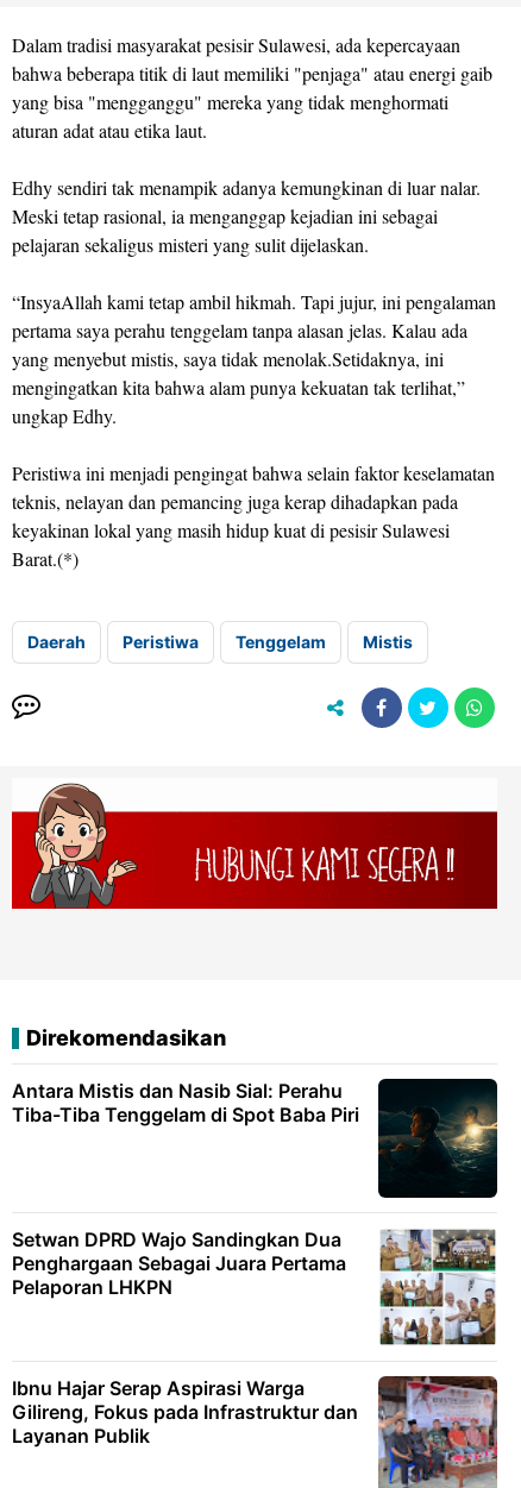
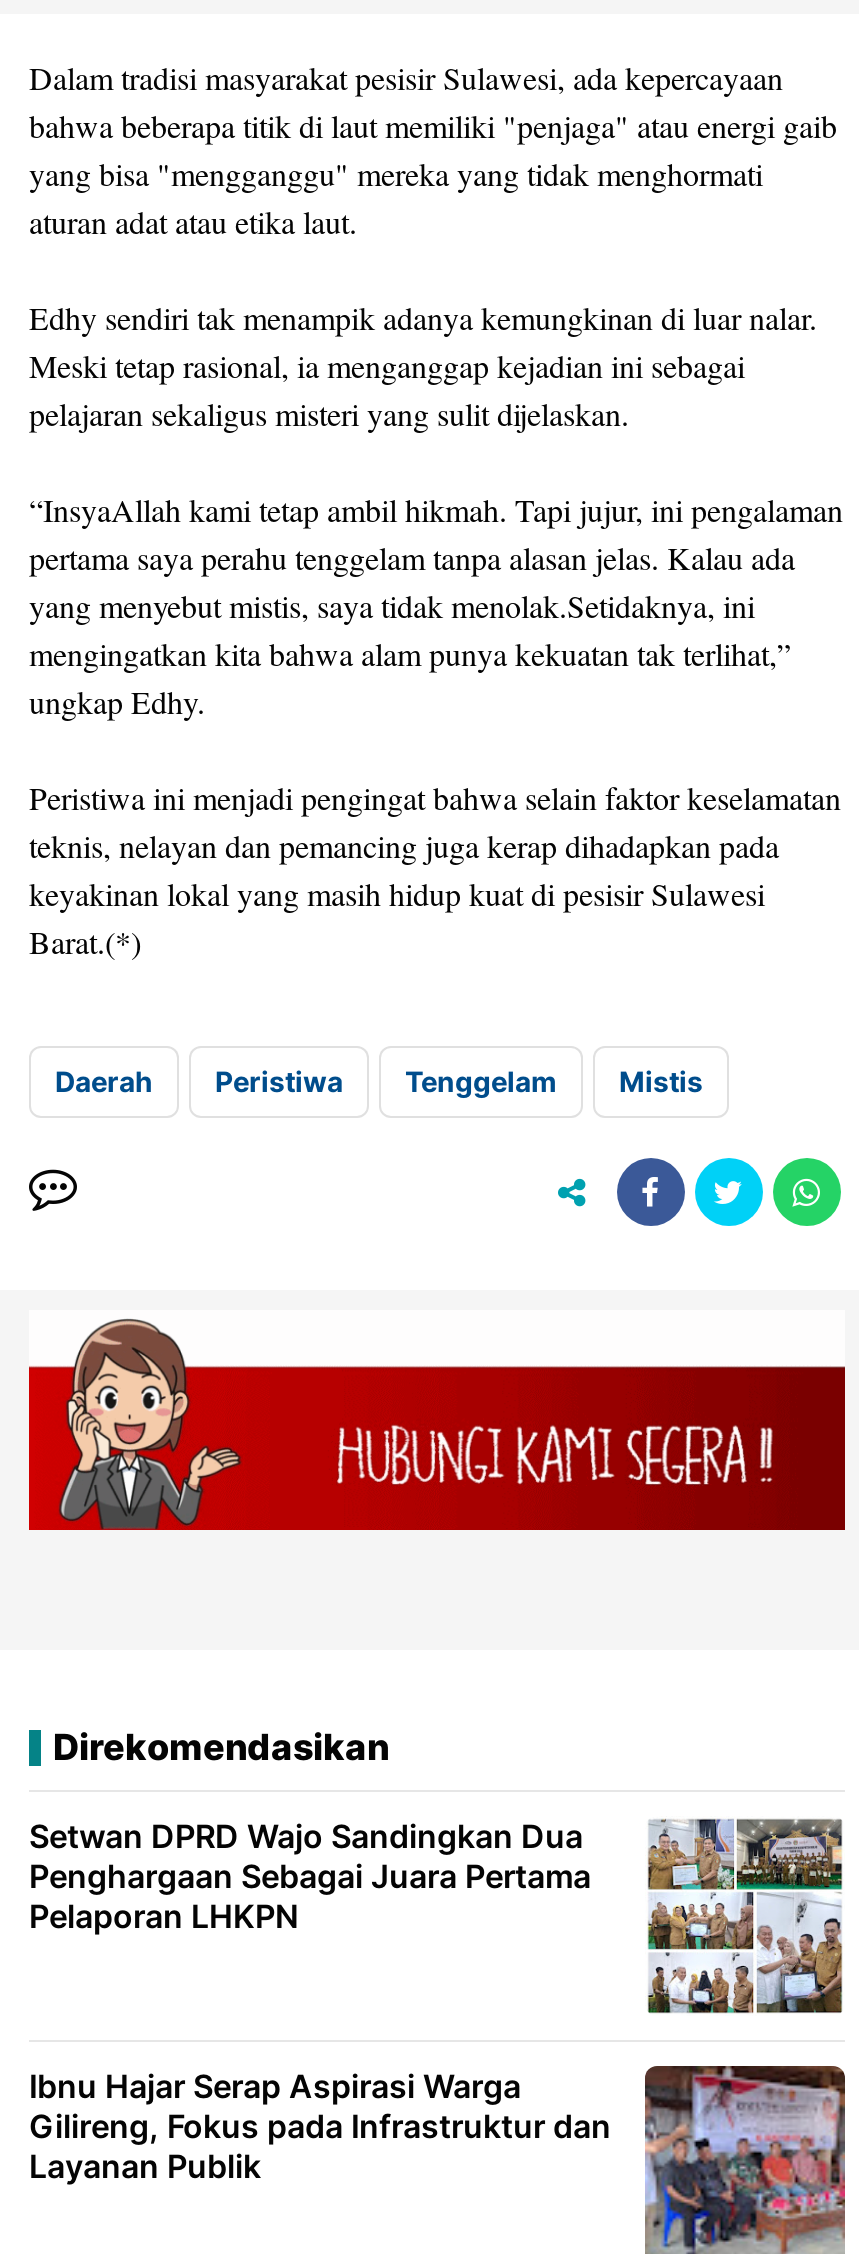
[12,1078,498,1199] [image] | Antara Mistis dan Nasib Sial: Perahu | Tiba-Tiba Tenggelam di Spot Baba Piri -> none

